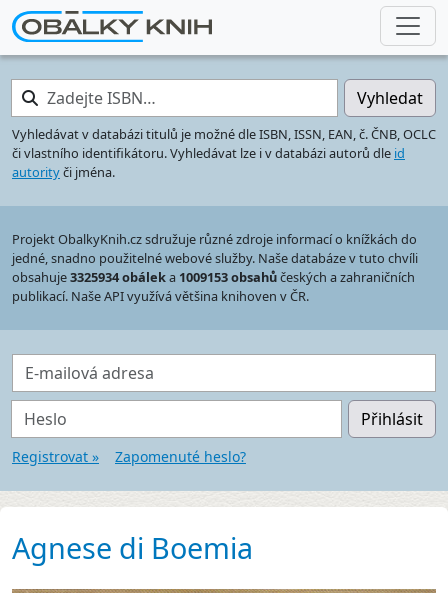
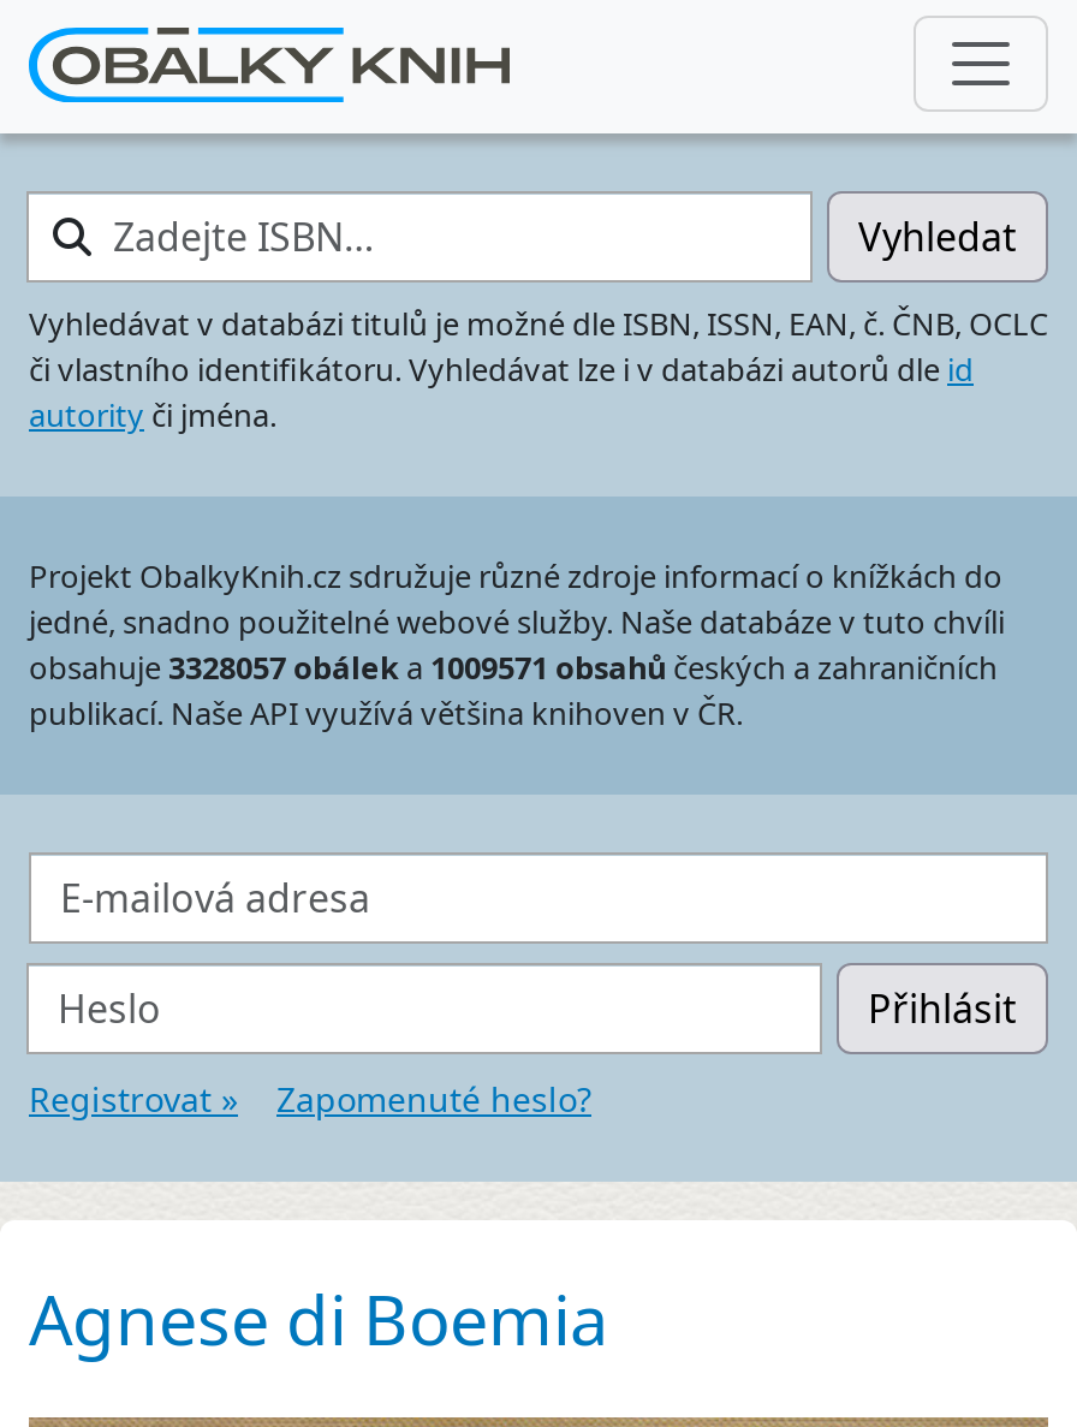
[12,268,415,286] obsahuje 3325934 obálek a 1009153 obsahů českých a zahraničních -> [29,646,998,690] obsahuje 3328057 obálek a 1009571 obsahů českých a zahraničních

